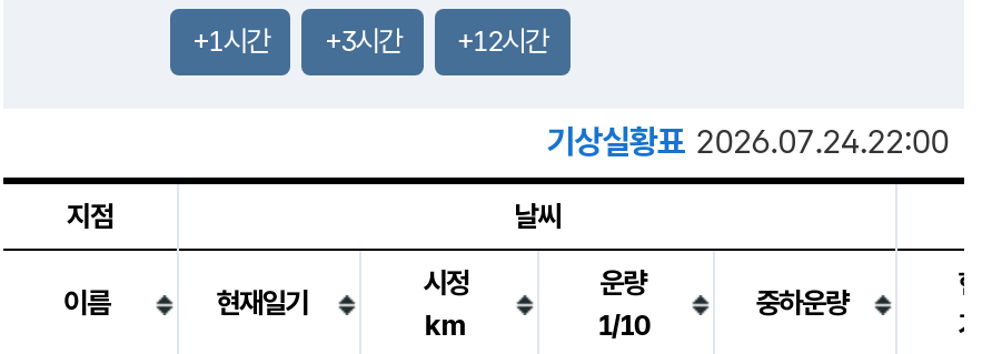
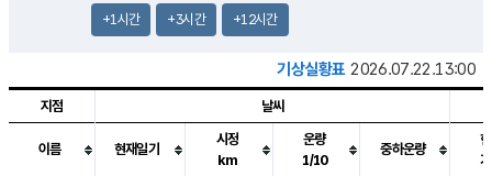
[547,122,949,162] 기상실황표 2026.07.24.22:00 -> [277,59,476,79] 기상실황표 2026.07.22.13:00

